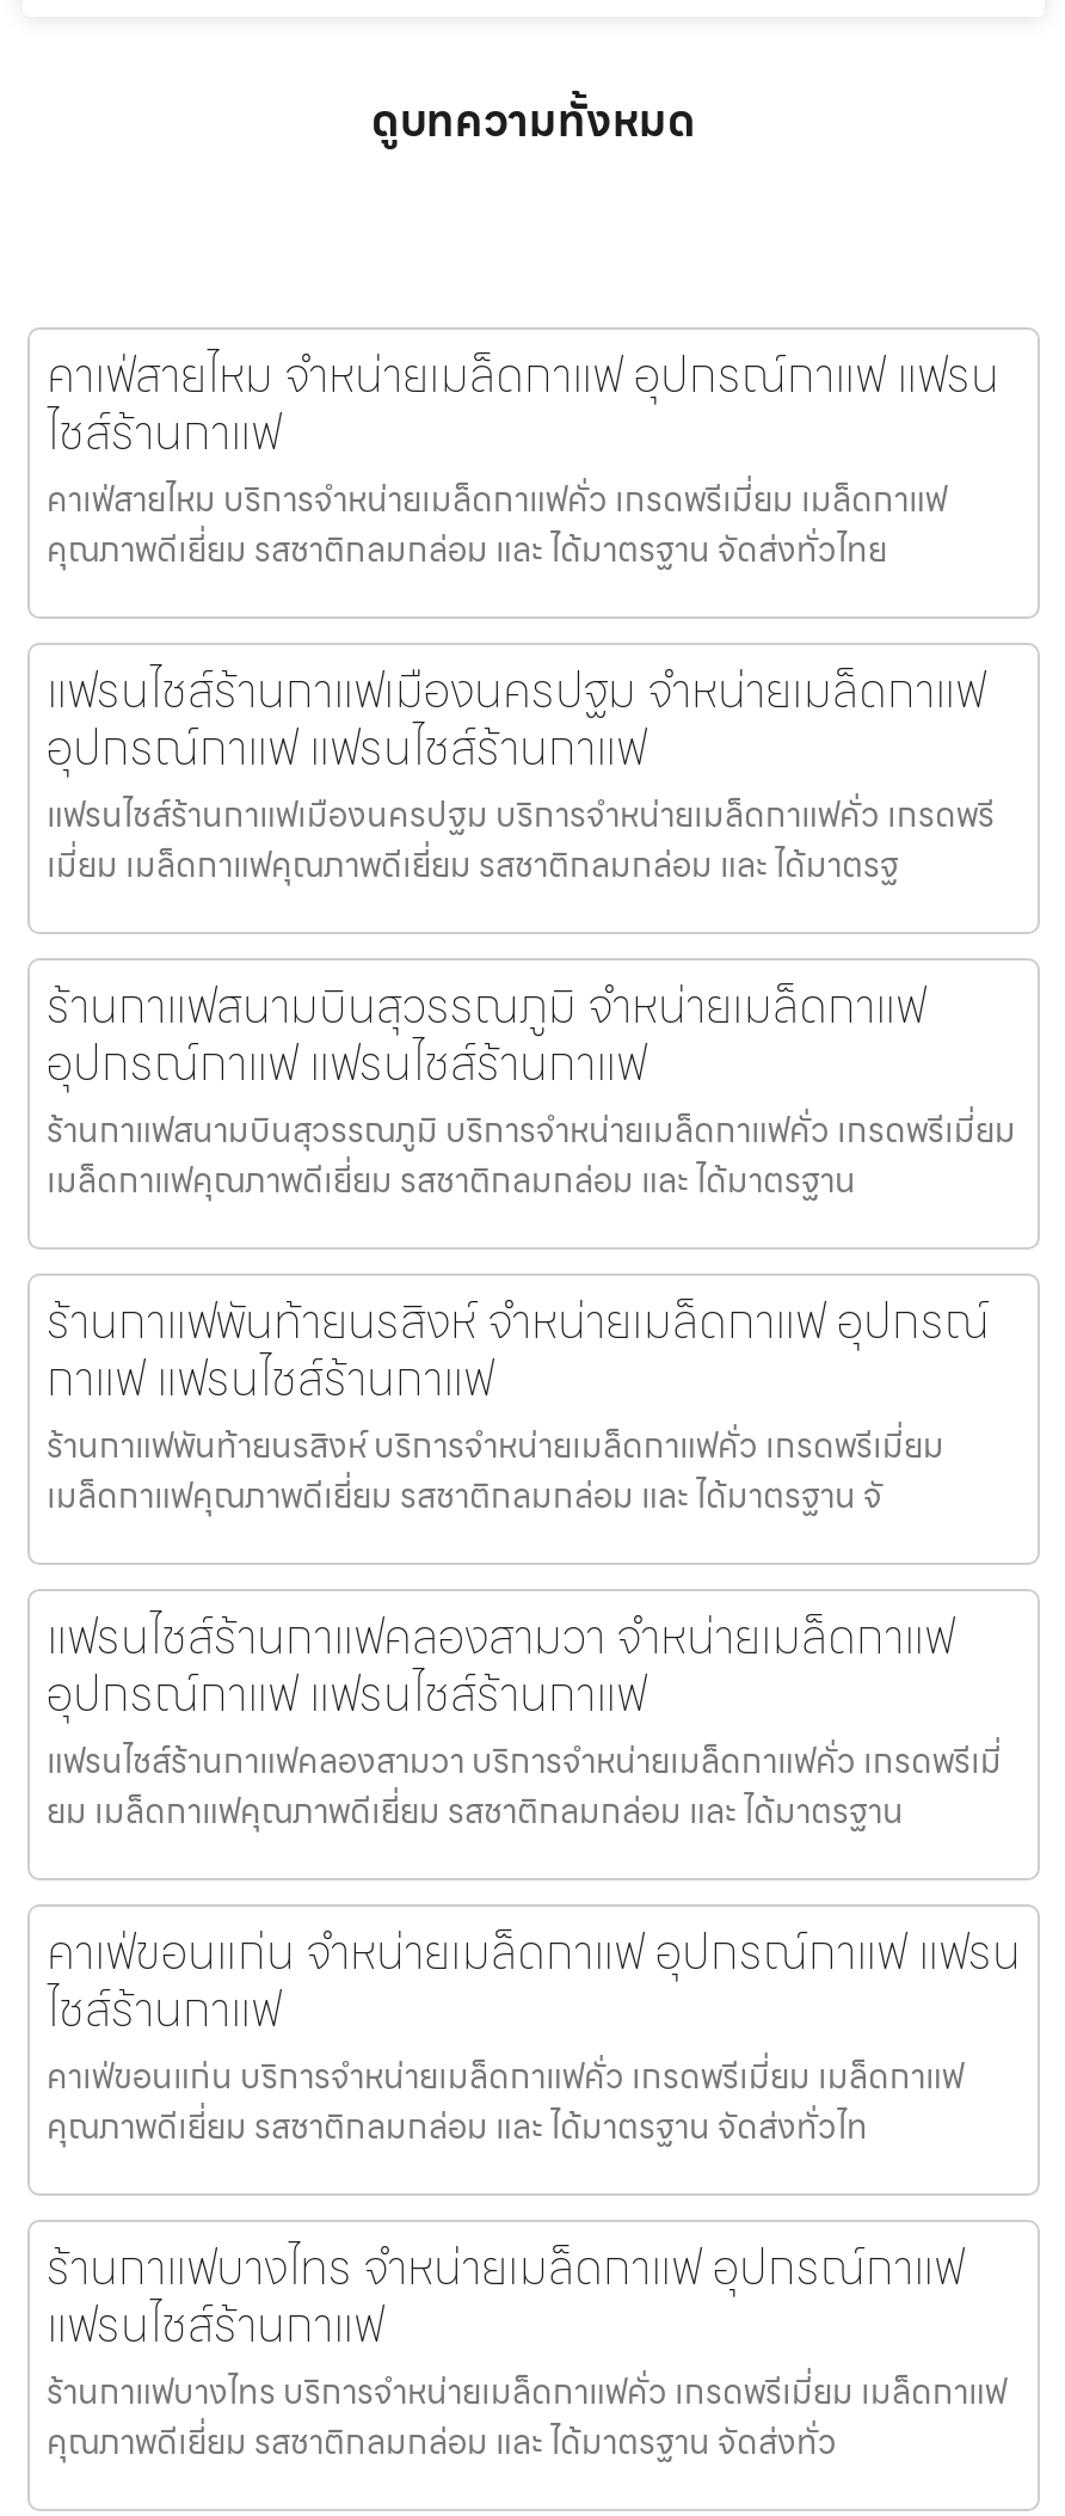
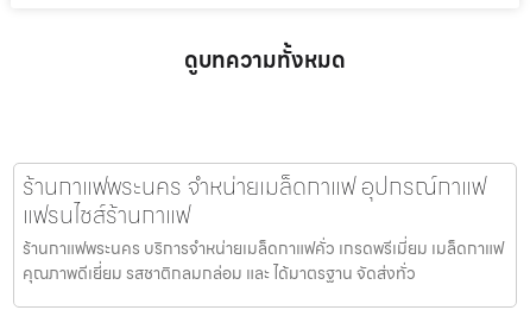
[47,338,1021,2307] คาเฟ่สายไหม จำหน่ายเมล็ดกาแฟ อุปกรณ์กาแฟ แฟรน | ไชส์ร้านกาแฟ | คาเฟ่สายไหม บริการจำหน่ายเมล็ดกาแฟคั่ว เกรดพรีเมี่ยม เมล็ดกาแฟ | คุณภาพดีเยี่ยม รสชาติกลมกล่อม และ ได้มาตรฐาน จัดส่งทั่วไทย | แฟรนไชส์ร้านกาแฟเมืองนครปฐม จำหน่ายเมล็ดกาแฟ | อุปกรณ์กาแฟ แฟรนไชส์ร้านกาแฟ | แฟรนไชส์ร้านกาแฟเมืองนครปฐม บริการจำหน่ายเมล็ดกาแฟคั่ว เกรดพรี | เมี่ยม เมล็ดกาแฟคุณภาพดีเยี่ยม รสชาติกลมกล่อม และ ได้มาตรฐ | ร้านกาแฟสนามบินสุวรรณภูมิ จำหน่ายเมล็ดกาแฟ | อุปกรณ์กาแฟ แฟรนไชส์ร้านกาแฟ | ร้านกาแฟสนามบินสุวรรณภูมิ บริการจำหน่ายเมล็ดกาแฟคั่ว เกรดพรีเมี่ยม | เมล็ดกาแฟคุณภาพดีเยี่ยม รสชาติกลมกล่อม และ ได้มาตรฐาน | ร้านกาแฟพันท้ายนรสิงห์ จำหน่ายเมล็ดกาแฟ อุปกรณ์ | กาแฟ แฟรนไชส์ร้านกาแฟ | ร้านกาแฟพันท้ายนรสิงห์ บริการจำหน่ายเมล็ดกาแฟคั่ว เกรดพรีเมี่ยม | เมล็ดกาแฟคุณภาพดีเยี่ยม รสชาติกลมกล่อม และ ได้มาตรฐาน จั | แฟรนไชส์ร้านกาแฟคลองสามวา จำหน่ายเมล็ดกาแฟ | อุปกรณ์กาแฟ แฟรนไชส์ร้านกาแฟ | แฟรนไชส์ร้านกาแฟคลองสามวา บริการจำหน่ายเมล็ดกาแฟคั่ว เกรดพรีเมี่ | ยม เมล็ดกาแฟคุณภาพดีเยี่ยม รสชาติกลมกล่อม และ ได้มาตรฐาน | คาเฟ่ขอนแก่น จำหน่ายเมล็ดกาแฟ อุปกรณ์กาแฟ แฟรน | ไชส์ร้านกาแฟ | คาเฟ่ขอนแก่น บริการจำหน่ายเมล็ดกาแฟคั่ว เกรดพรีเมี่ยม เมล็ดกาแฟ | คุณภาพดีเยี่ยม รสชาติกลมกล่อม และ ได้มาตรฐาน จัดส่งทั่วไท | ร้านกาแฟบางไทร จำหน่ายเมล็ดกาแฟ อุปกรณ์กาแฟ -> [23,167,486,205] ร้านกาแฟพระนคร จำหน่ายเมล็ดกาแฟ อุปกรณ์กาแฟ
[47,2366,1006,2419] ร้านกาแฟบางไทร บริการจำหน่ายเมล็ดกาแฟคั่ว เกรดพรีเมี่ยม เมล็ดกาแฟ -> [23,235,504,261] ร้านกาแฟพระนคร บริการจำหน่ายเมล็ดกาแฟคั่ว เกรดพรีเมี่ยม เมล็ดกาแฟ

